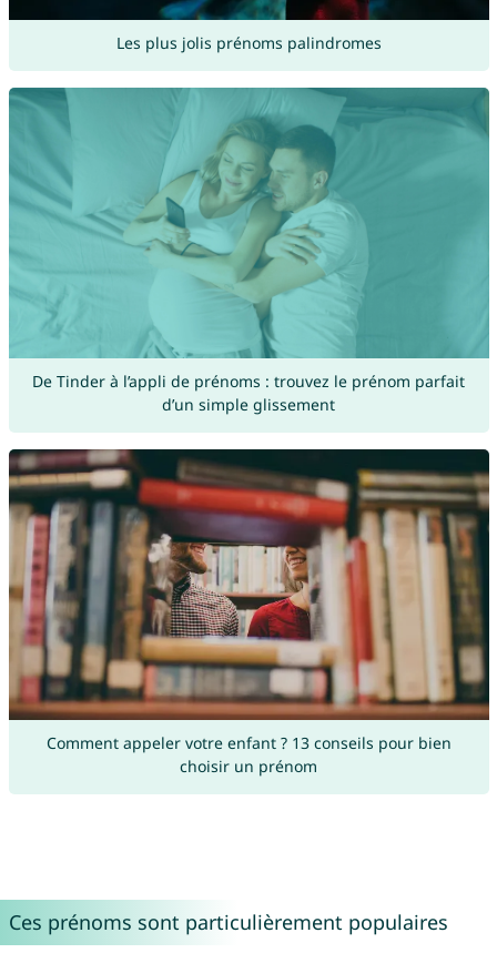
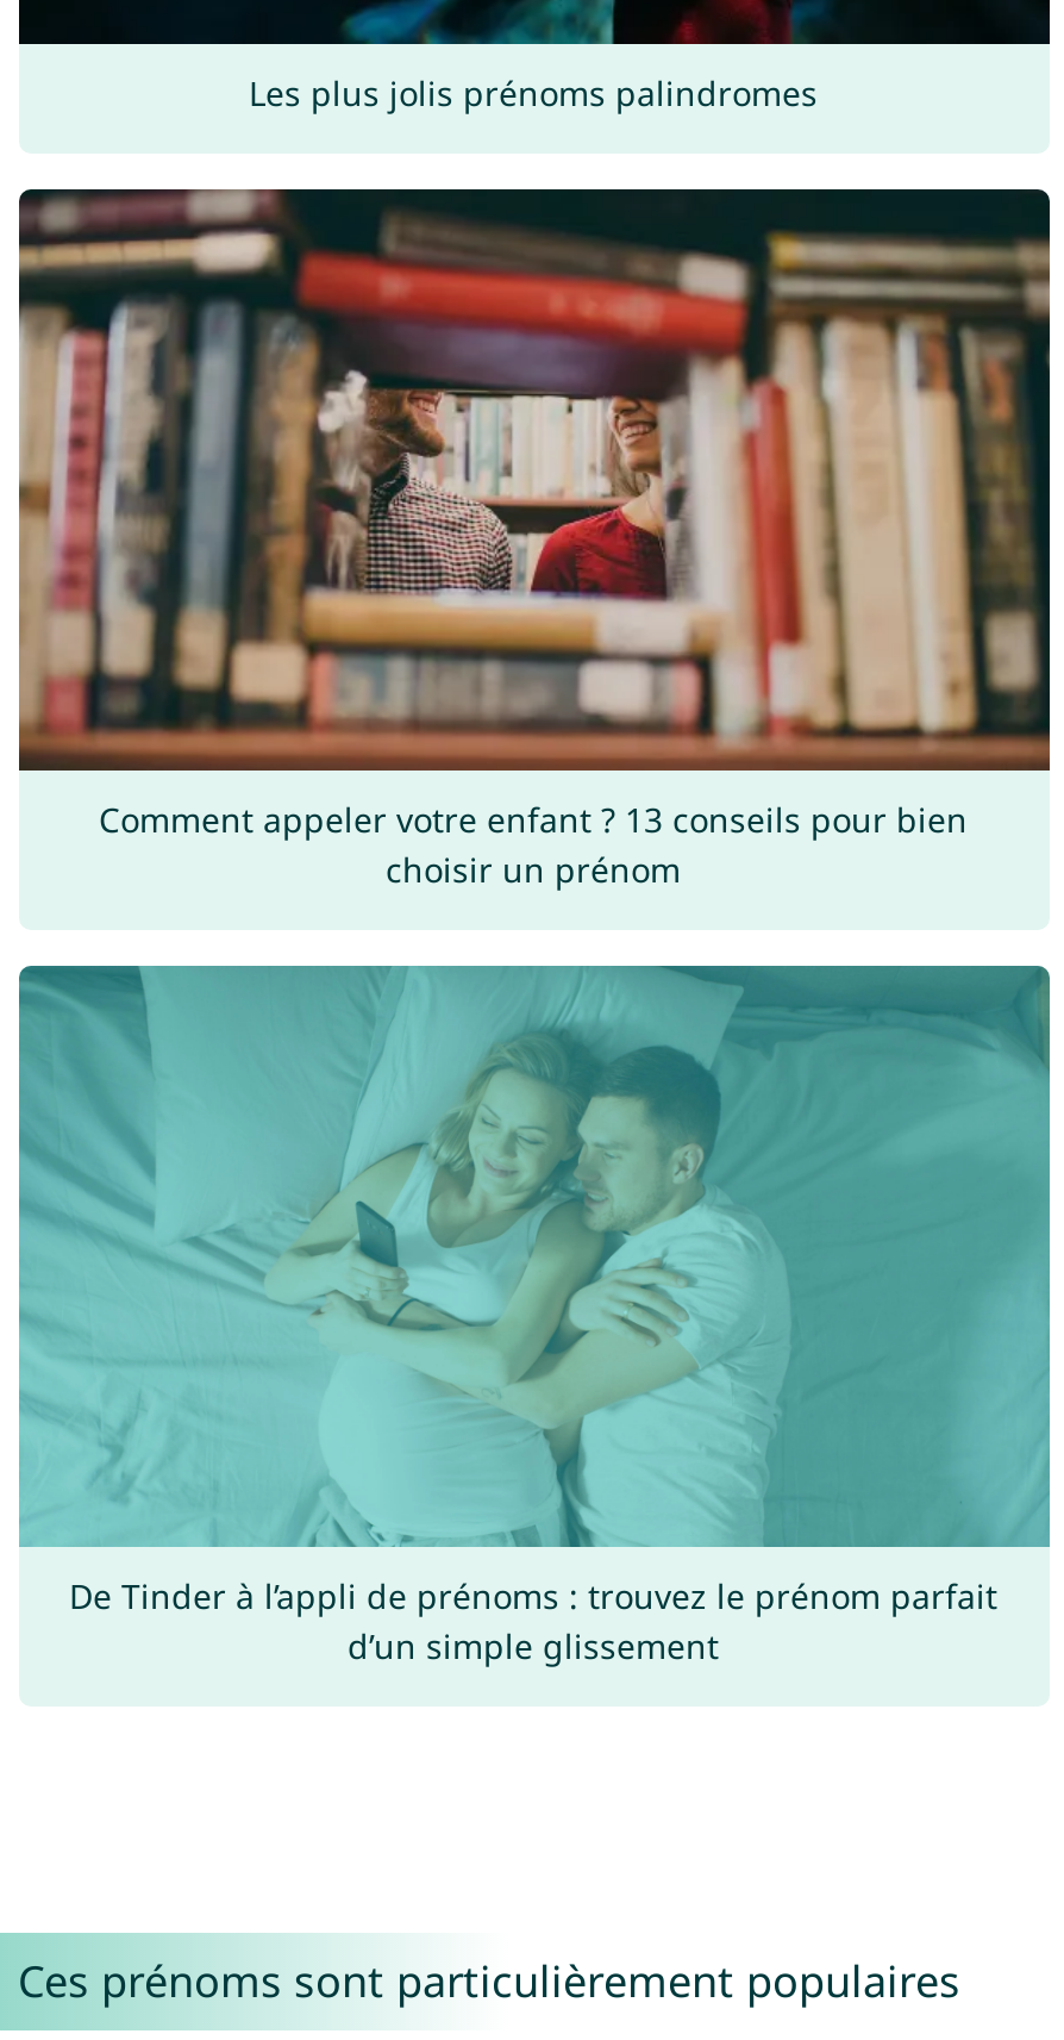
moved [8,88,488,415] -> [17,965,1047,1667]: [image] | De Tinder à l’appli de prénoms : trouvez le prénom parfait | d’un simple glissement
moved [8,448,490,776] -> [17,188,1052,892]: [image] | Comment appeler votre enfant ? 13 conseils pour bien | choisir un prénom

